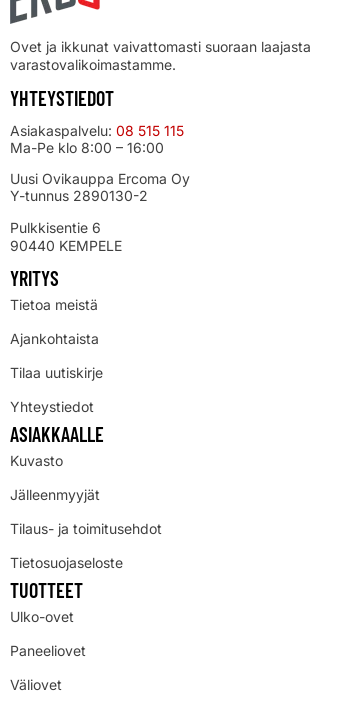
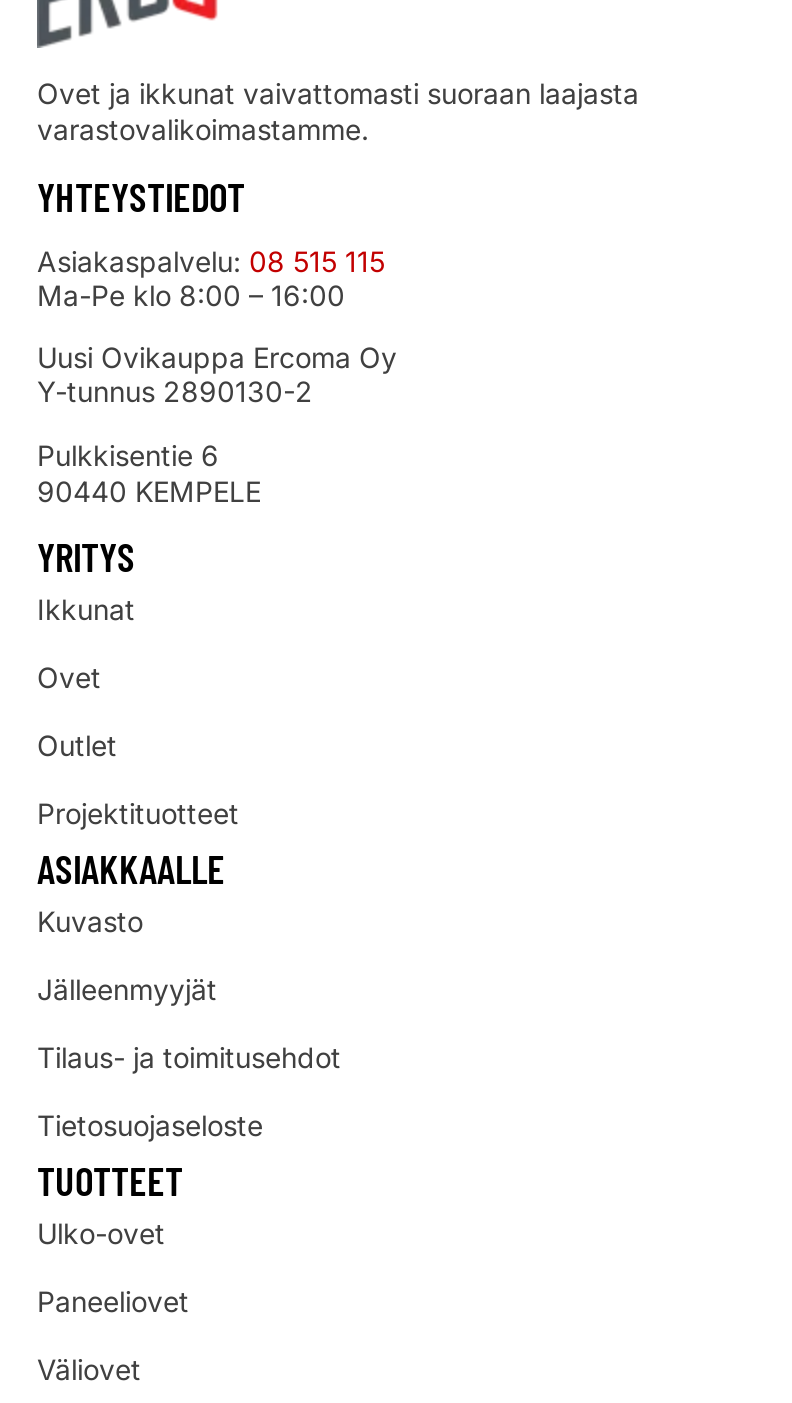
[10,295,98,312] Tietoa meistä -> [37,591,135,625] Ikkunat
[10,329,99,346] Ajankohtaista -> [37,659,101,693] Ovet
[10,363,103,380] Tilaa uutiskirje -> [37,727,117,761] Outlet
[10,397,94,414] Yhteystiedot -> [37,795,239,829] Projektituotteet

